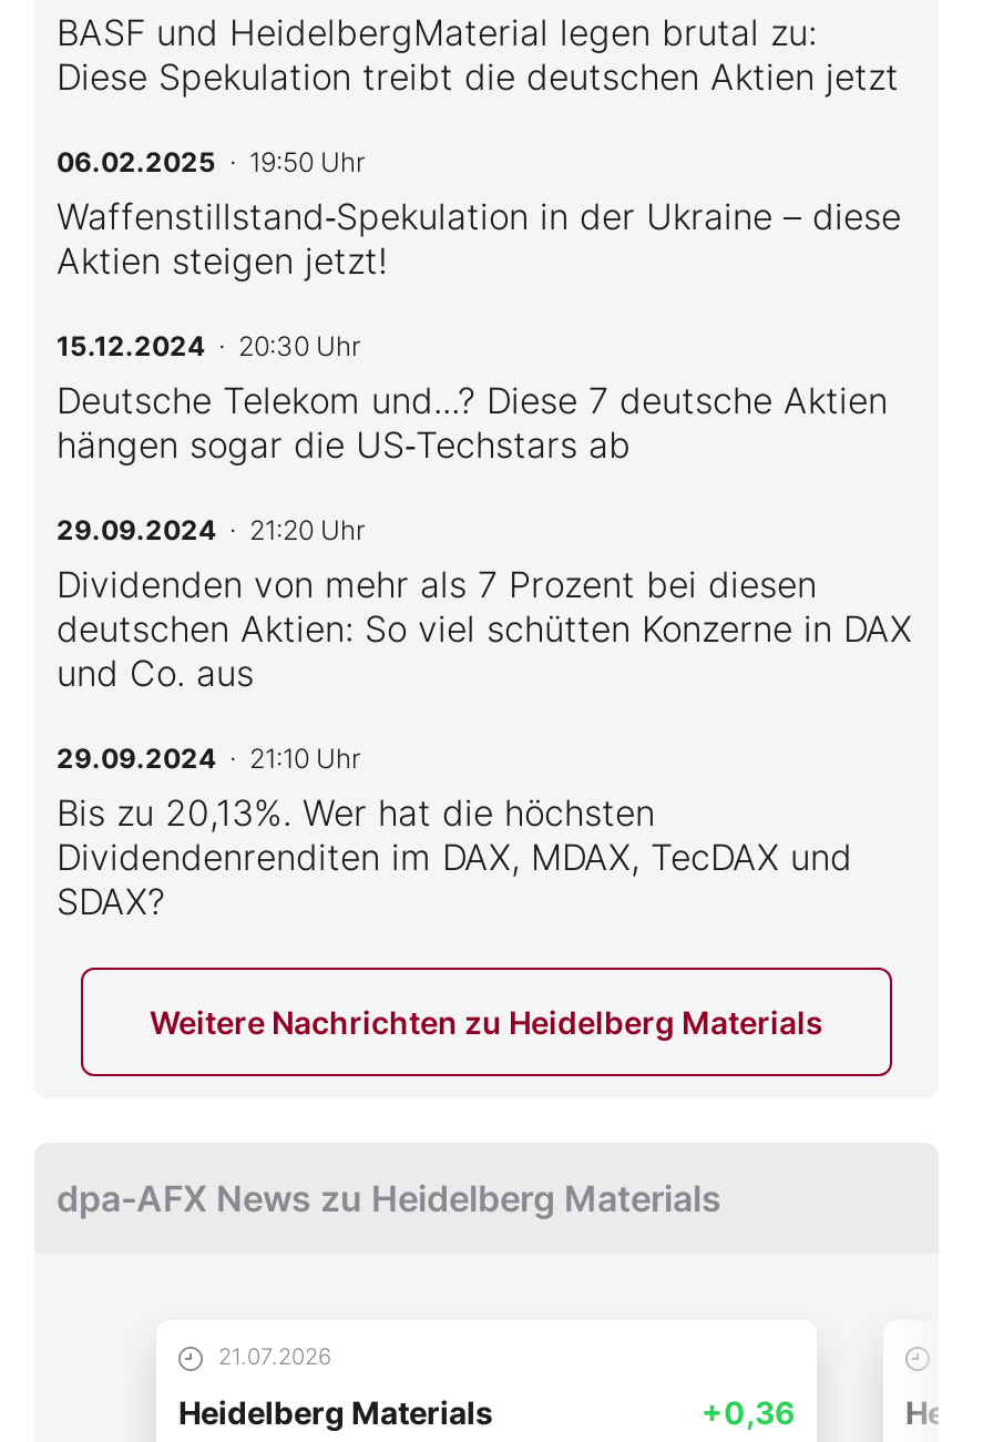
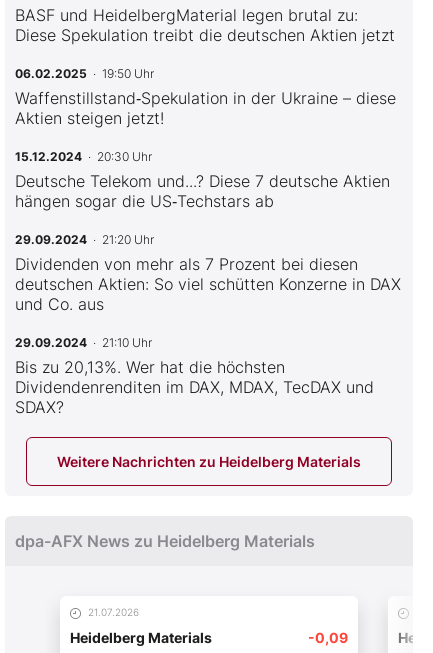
[702,1393,795,1430] +0,36 -> [308,629,348,646] -0,09

